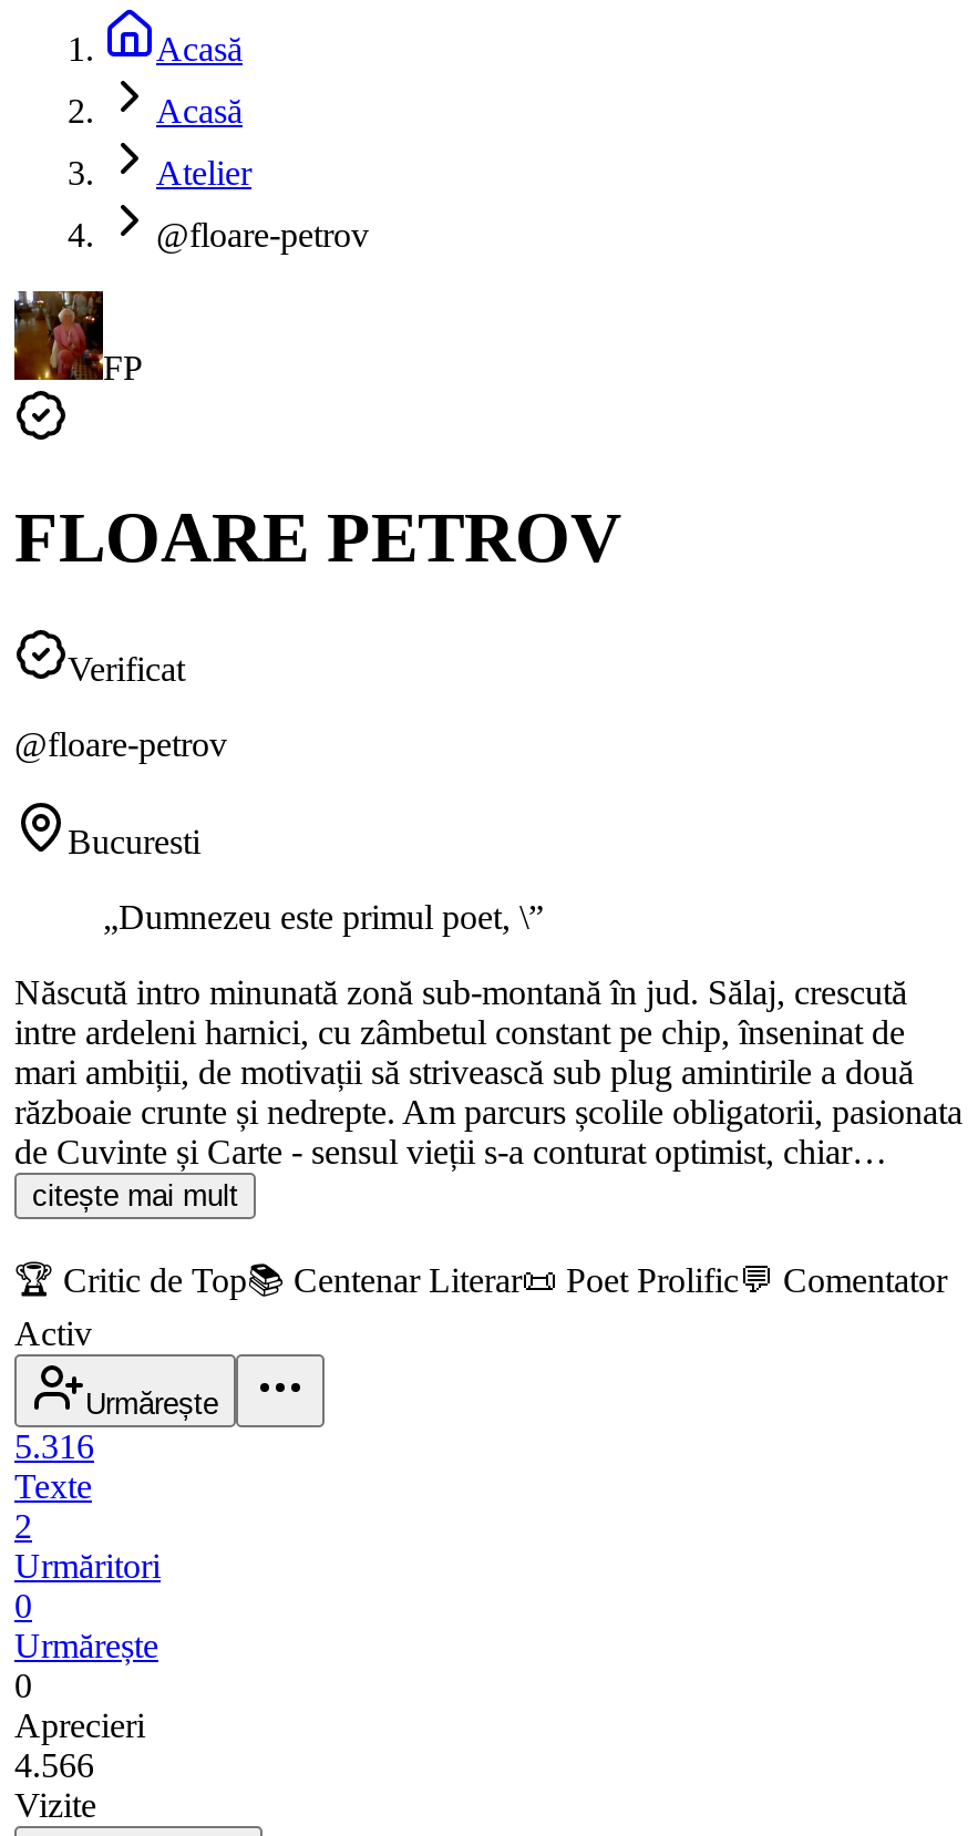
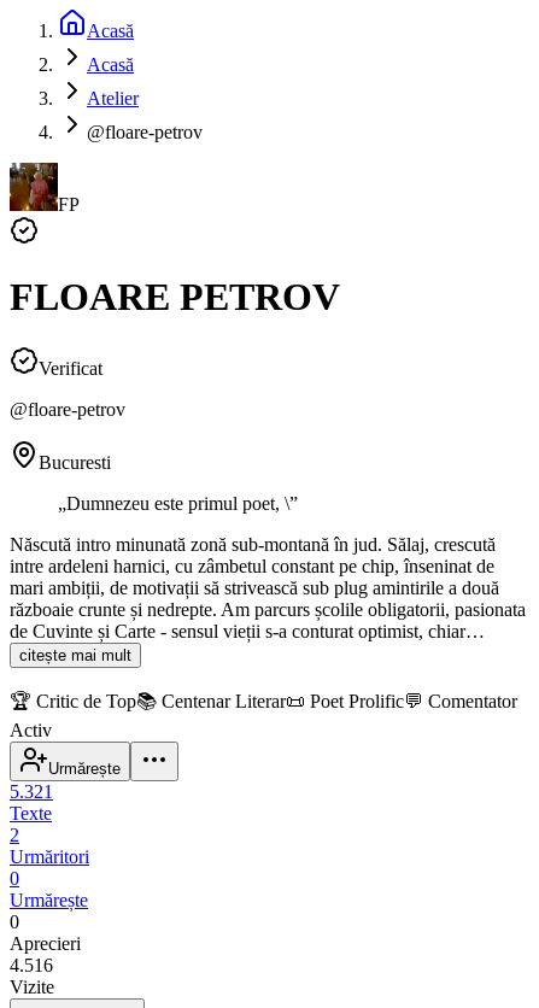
[14,1427,94,1465] 5.316 -> [10,781,53,802] 5.321
[14,1746,94,1784] 4.566 -> [10,955,53,975] 4.516

